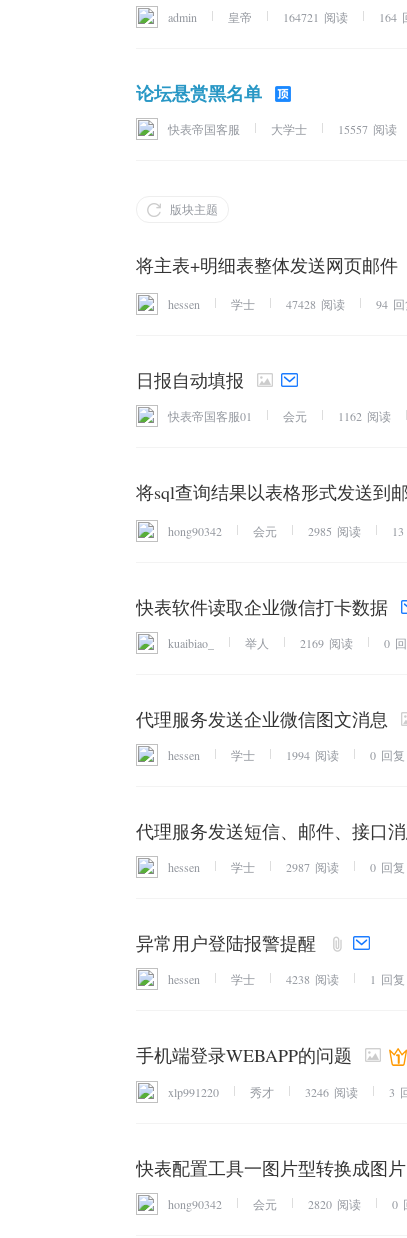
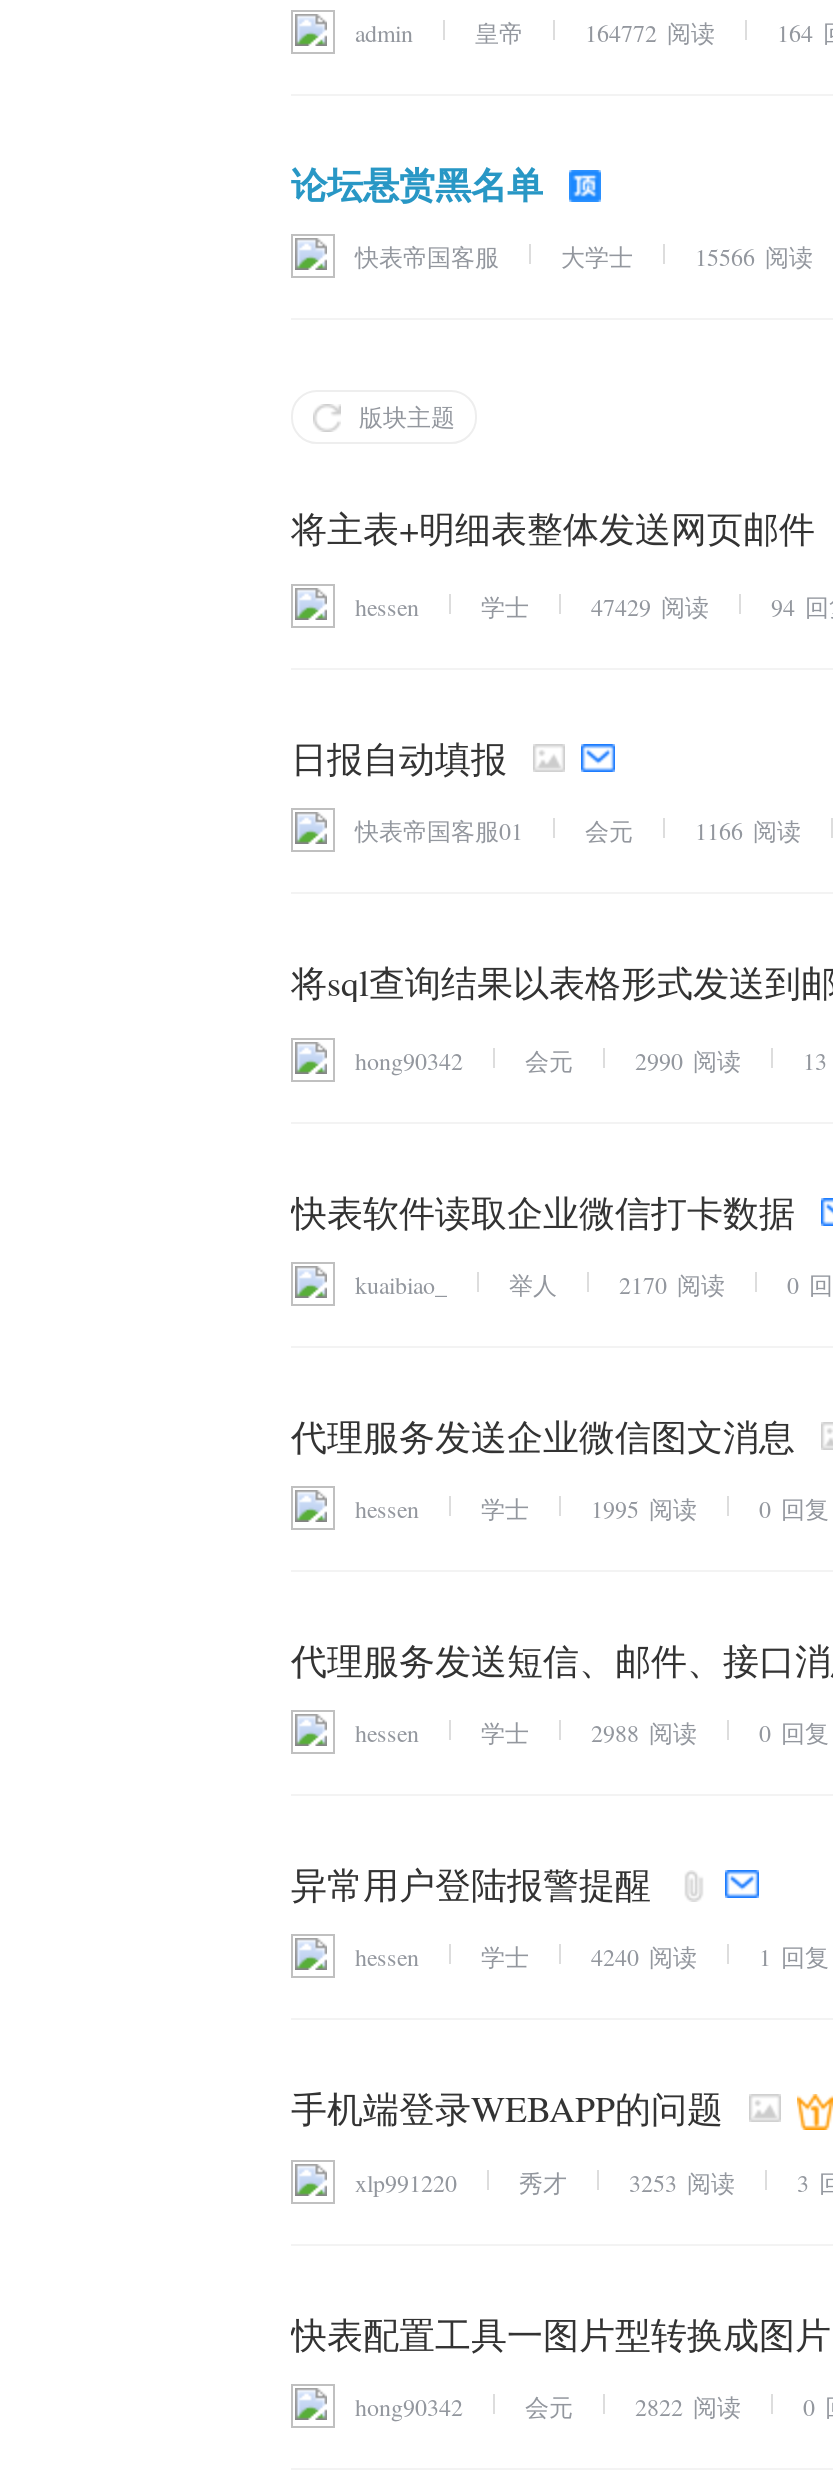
[283,9,348,25] 164721 阅读 -> [585,16,715,48] 164772 阅读
[168,121,397,137] 快表帝国客服 大学士 15557 阅读 -> [355,240,813,272] 快表帝国客服 大学士 15566 阅读
[286,296,345,312] 47428 阅读 -> [591,590,709,622] 47429 阅读
[168,408,391,424] 快表帝国客服01 会元 1162 阅读 -> [355,814,801,846] 快表帝国客服01 会元 1166 阅读
[168,523,404,539] hong90342 会元 2985 阅读 13 -> [355,1044,827,1076] hong90342 会元 2990 阅读 13
[300,635,353,651] 2169 阅读 -> [619,1268,725,1300] 2170 阅读
[168,747,405,763] hessen 学士 1994 阅读 0 回复 -> [355,1492,829,1524] hessen 学士 1995 阅读 0 回复
[168,859,405,875] hessen 学士 2987 阅读 0 回复 -> [355,1716,829,1748] hessen 学士 2988 阅读 0 回复
[168,971,405,987] hessen 学士 4238 阅读 1 回复 -> [355,1940,829,1972] hessen 学士 4240 阅读 1 回复
[305,1084,358,1100] 3246 阅读 -> [629,2166,735,2198] 3253 阅读
[308,1196,361,1212] 2820 阅读 -> [635,2390,741,2422] 2822 阅读

